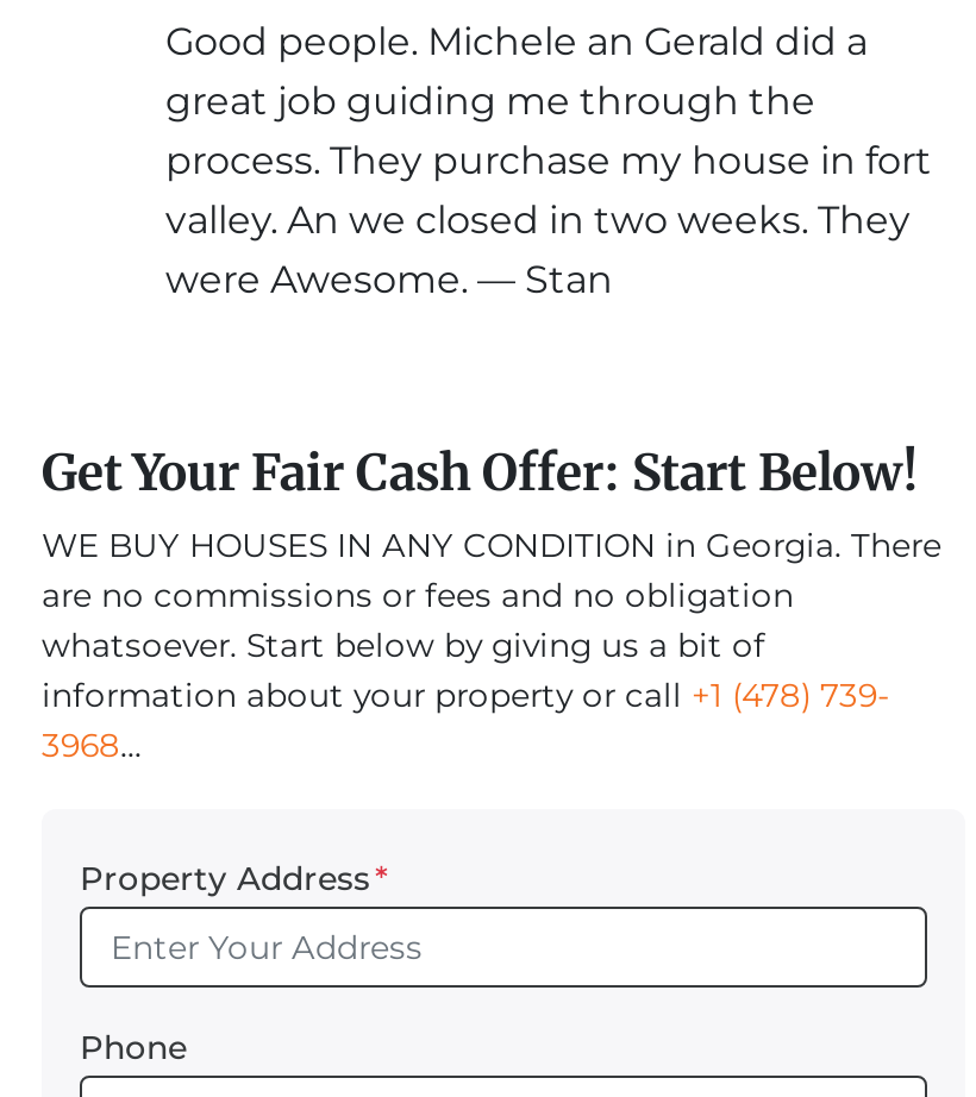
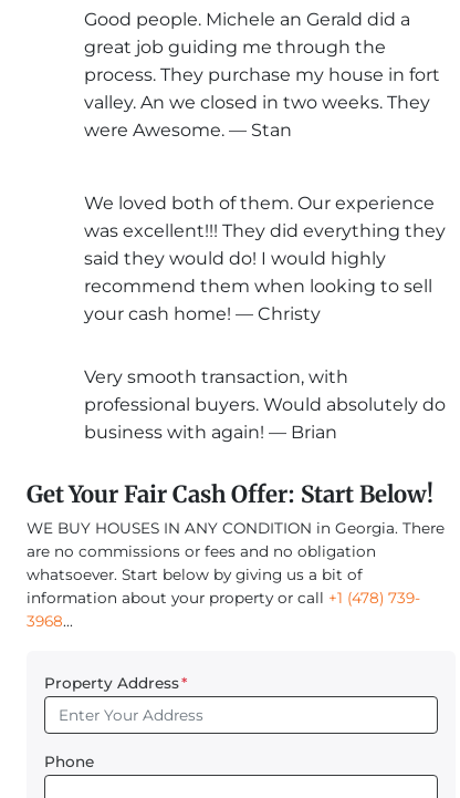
none -> [84,192,446,442] We loved both of them. Our experience | was excellent!!! They did everything they | said they would do! I would highly | recommend them when looking to sell | your cash home! — Christy | Very smooth transaction, with | professional buyers. Would absolutely do | business with again! — Brian

